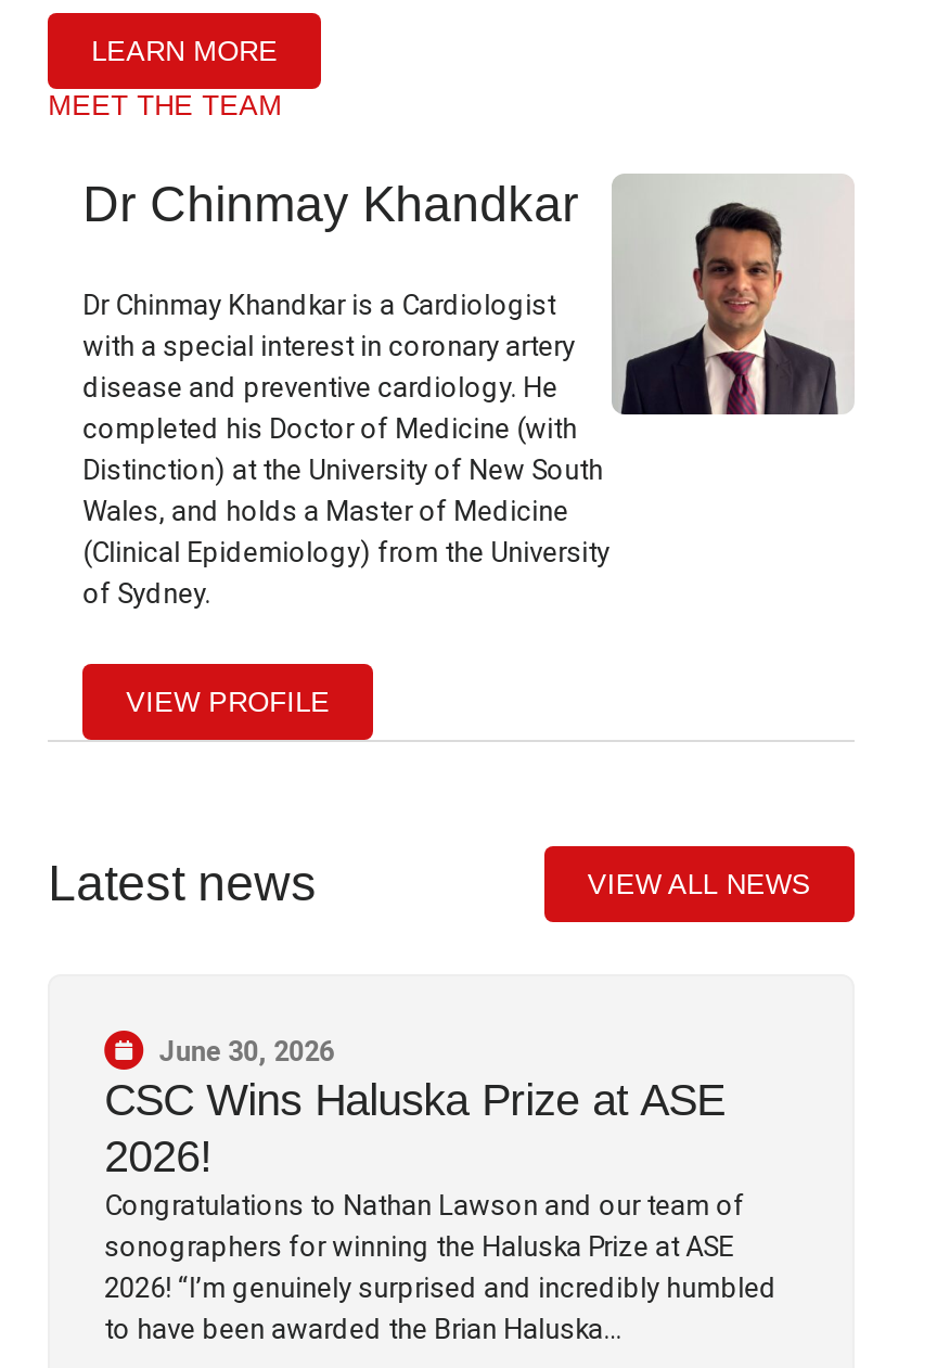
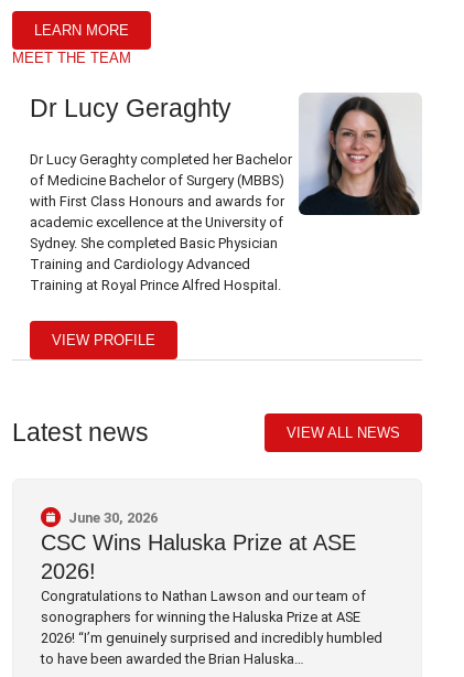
[83,175,579,232] Dr Chinmay Khandkar -> [30,94,232,122] Dr Lucy Geraghty
[83,180,839,610] [image] | Dr Chinmay Khandkar is a Cardiologist | with a special interest in coronary artery | disease and preventive cardiology. He | completed his Doctor of Medicine (with | Distinction) at the University of New South | Wales, and holds a Master of Medicine | (Clinical Epidemiology) from the University | of Sydney. -> [30,95,420,293] [image] | Dr Lucy Geraghty completed her Bachelor | of Medicine Bachelor of Surgery (MBBS) | with First Class Honours and awards for | academic excellence at the University of | Sydney. She completed Basic Physician | Training and Cardiology Advanced | Training at Royal Prince Alfred Hospital.

